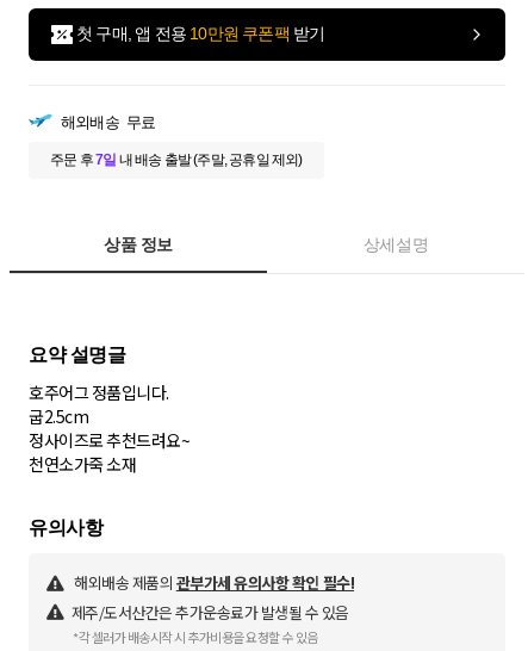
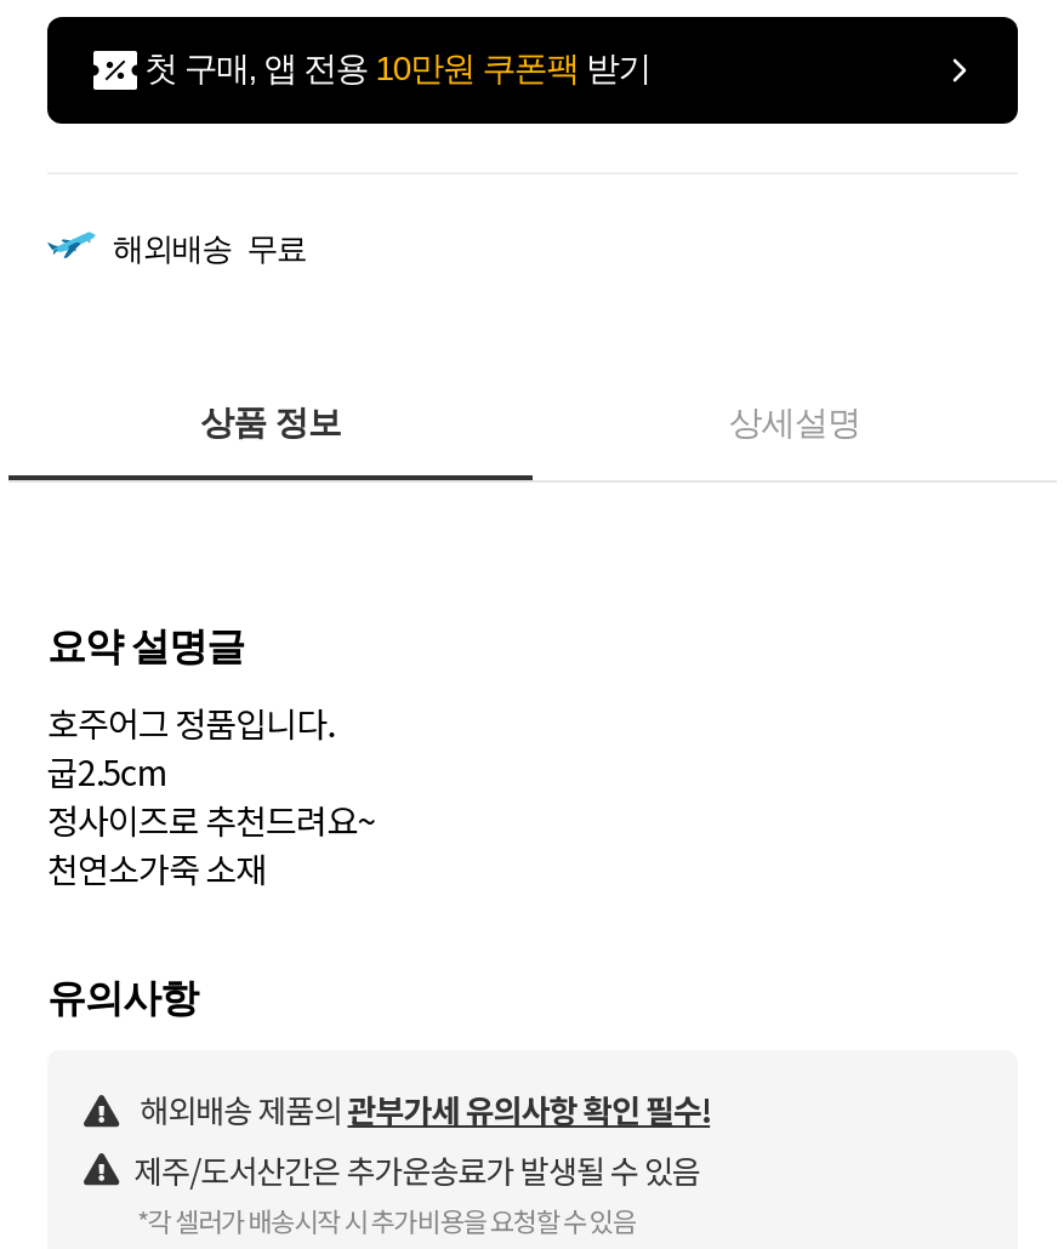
[50,152,302,168] 주문 후 7일 내 배송 출발 (주말, 공휴일 제외) -> none

